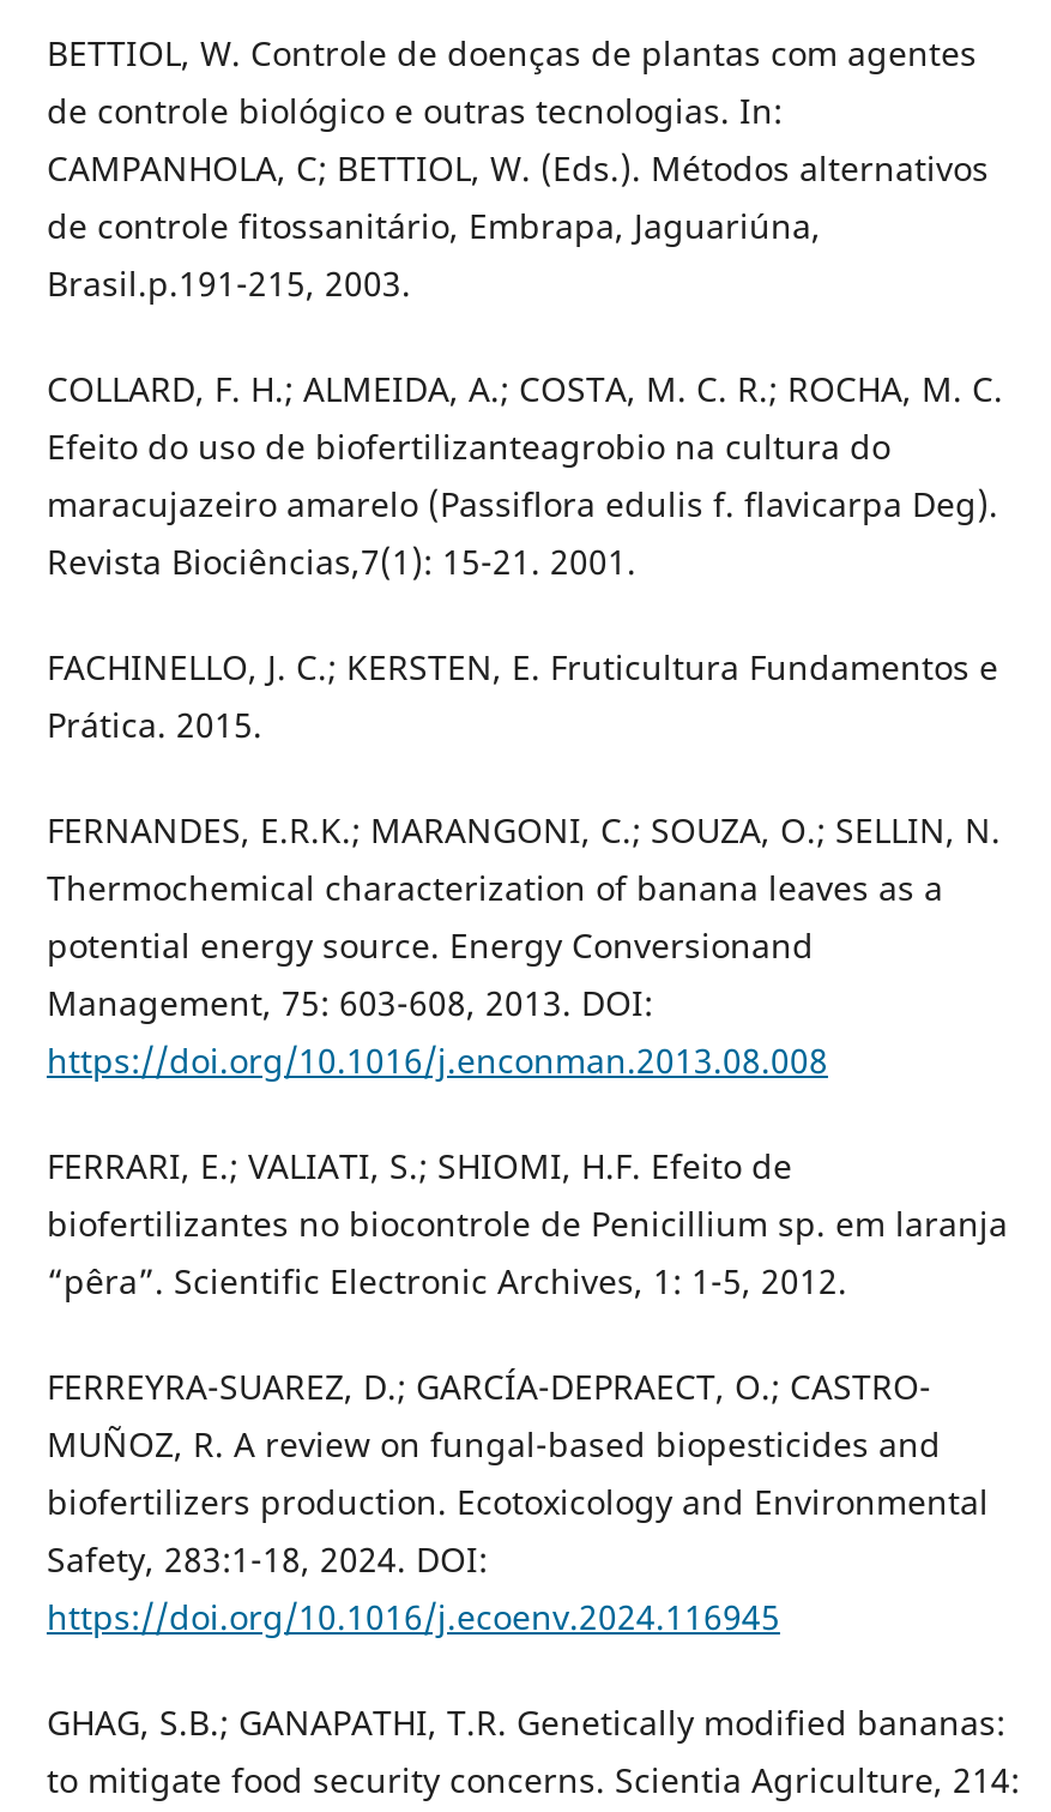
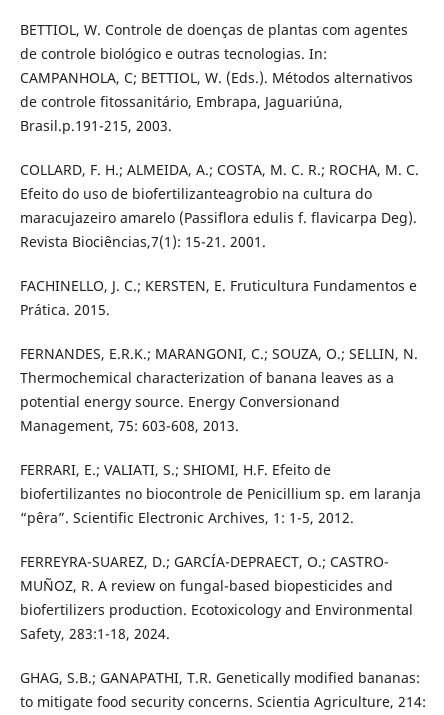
[47,979,828,1082] Management, 75: 603-608, 2013. DOI: | https://doi.org/10.1016/j.enconman.2013.08.008 -> [20,416,239,435] Management, 75: 603-608, 2013.
[47,1535,780,1639] Safety, 283:1-18, 2024. DOI: | https://doi.org/10.1016/j.ecoenv.2024.116945 -> [20,624,170,643] Safety, 283:1-18, 2024.

